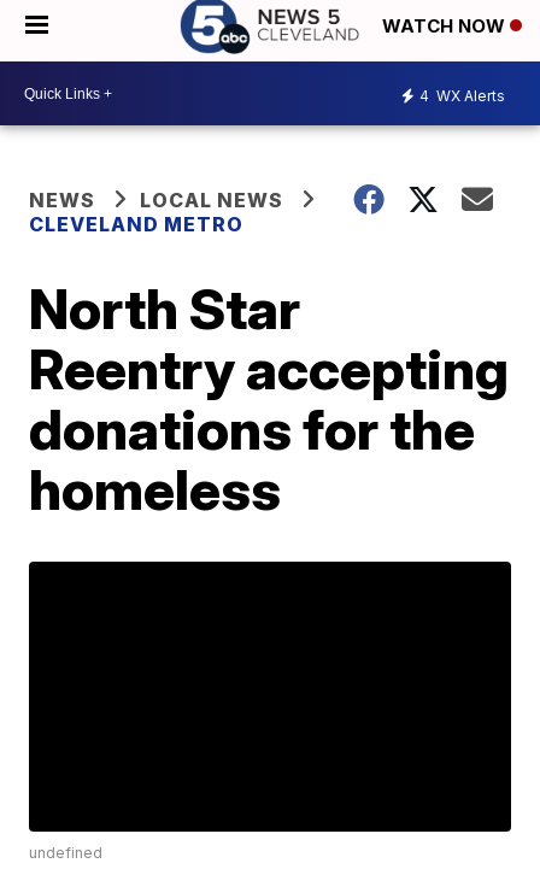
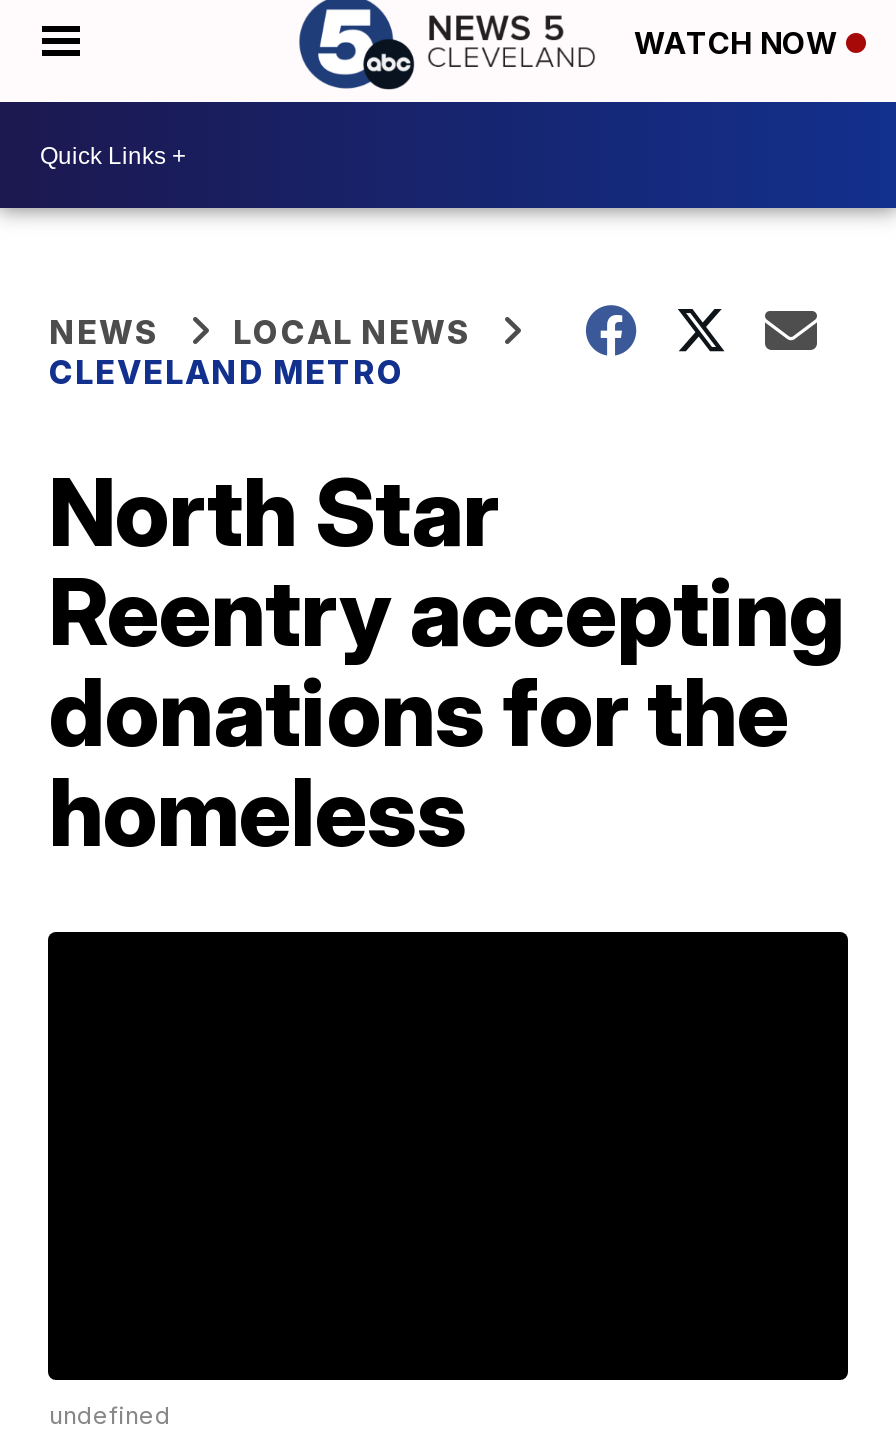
[419,86,505,104] 4 WX Alerts -> none

